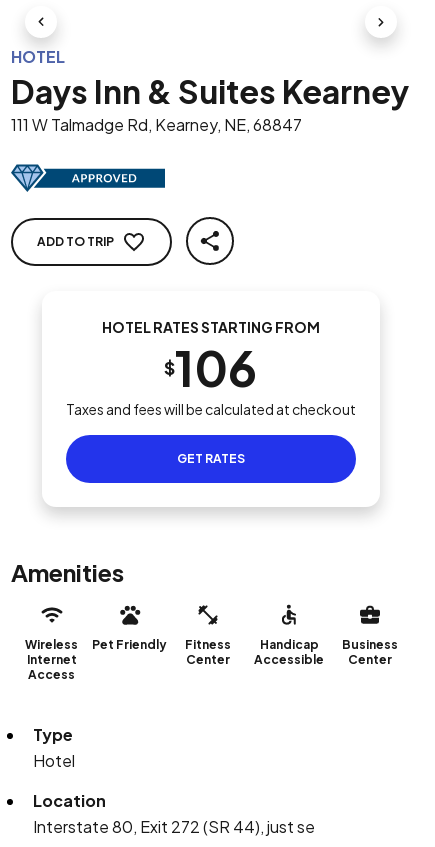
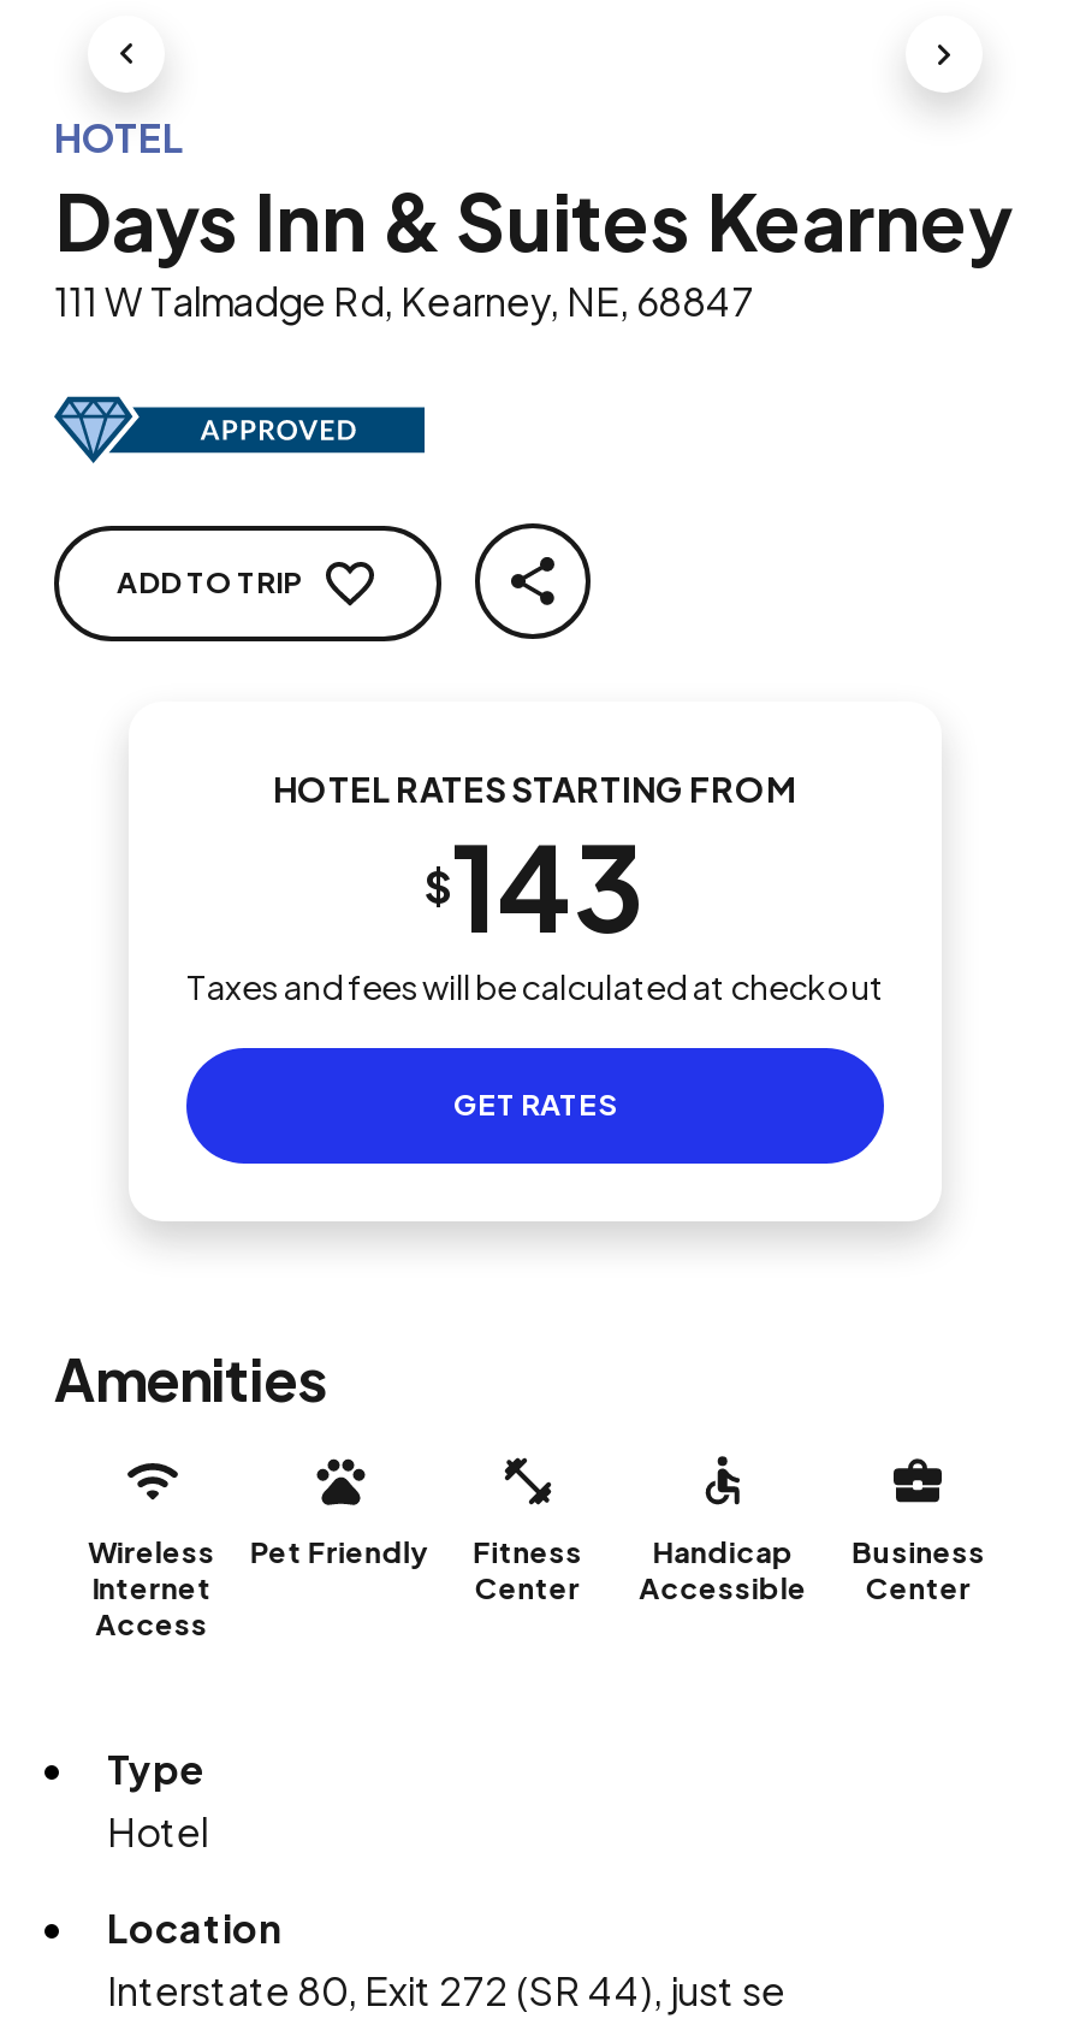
[164,337,257,398] $106 -> [425,812,646,959] $143

